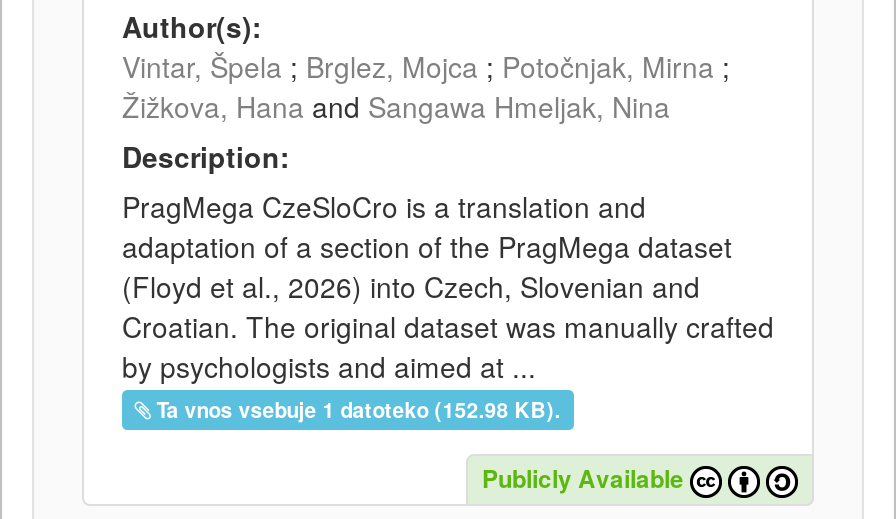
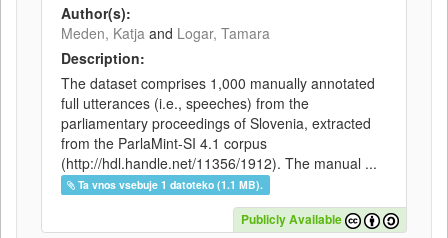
[122,46,730,126] Vintar, Špela ; Brglez, Mojca ; Potočnjak, Mirna ; | Žižkova, Hana and Sangawa Hmeljak, Nina -> [61,23,270,43] Meden, Katja and Logar, Tamara
[122,186,774,424] PragMega CzeSloCro is a translation and | adaptation of a section of the PragMega dataset | (Floyd et al., 2026) into Czech, Slovenian and | Croatian. The original dataset was manually crafted | by psychologists and aimed at ... | Ta vnos vsebuje 1 datoteko (152.98 KB). -> [61,73,377,192] The dataset comprises 1,000 manually annotated | full utterances (i.e., speeches) from the | parliamentary proceedings of Slovenia, extracted | from the ParlaMint-SI 4.1 corpus | (http://hdl.handle.net/11356/1912). The manual ... | Ta vnos vsebuje 1 datoteko (1.1 MB).

